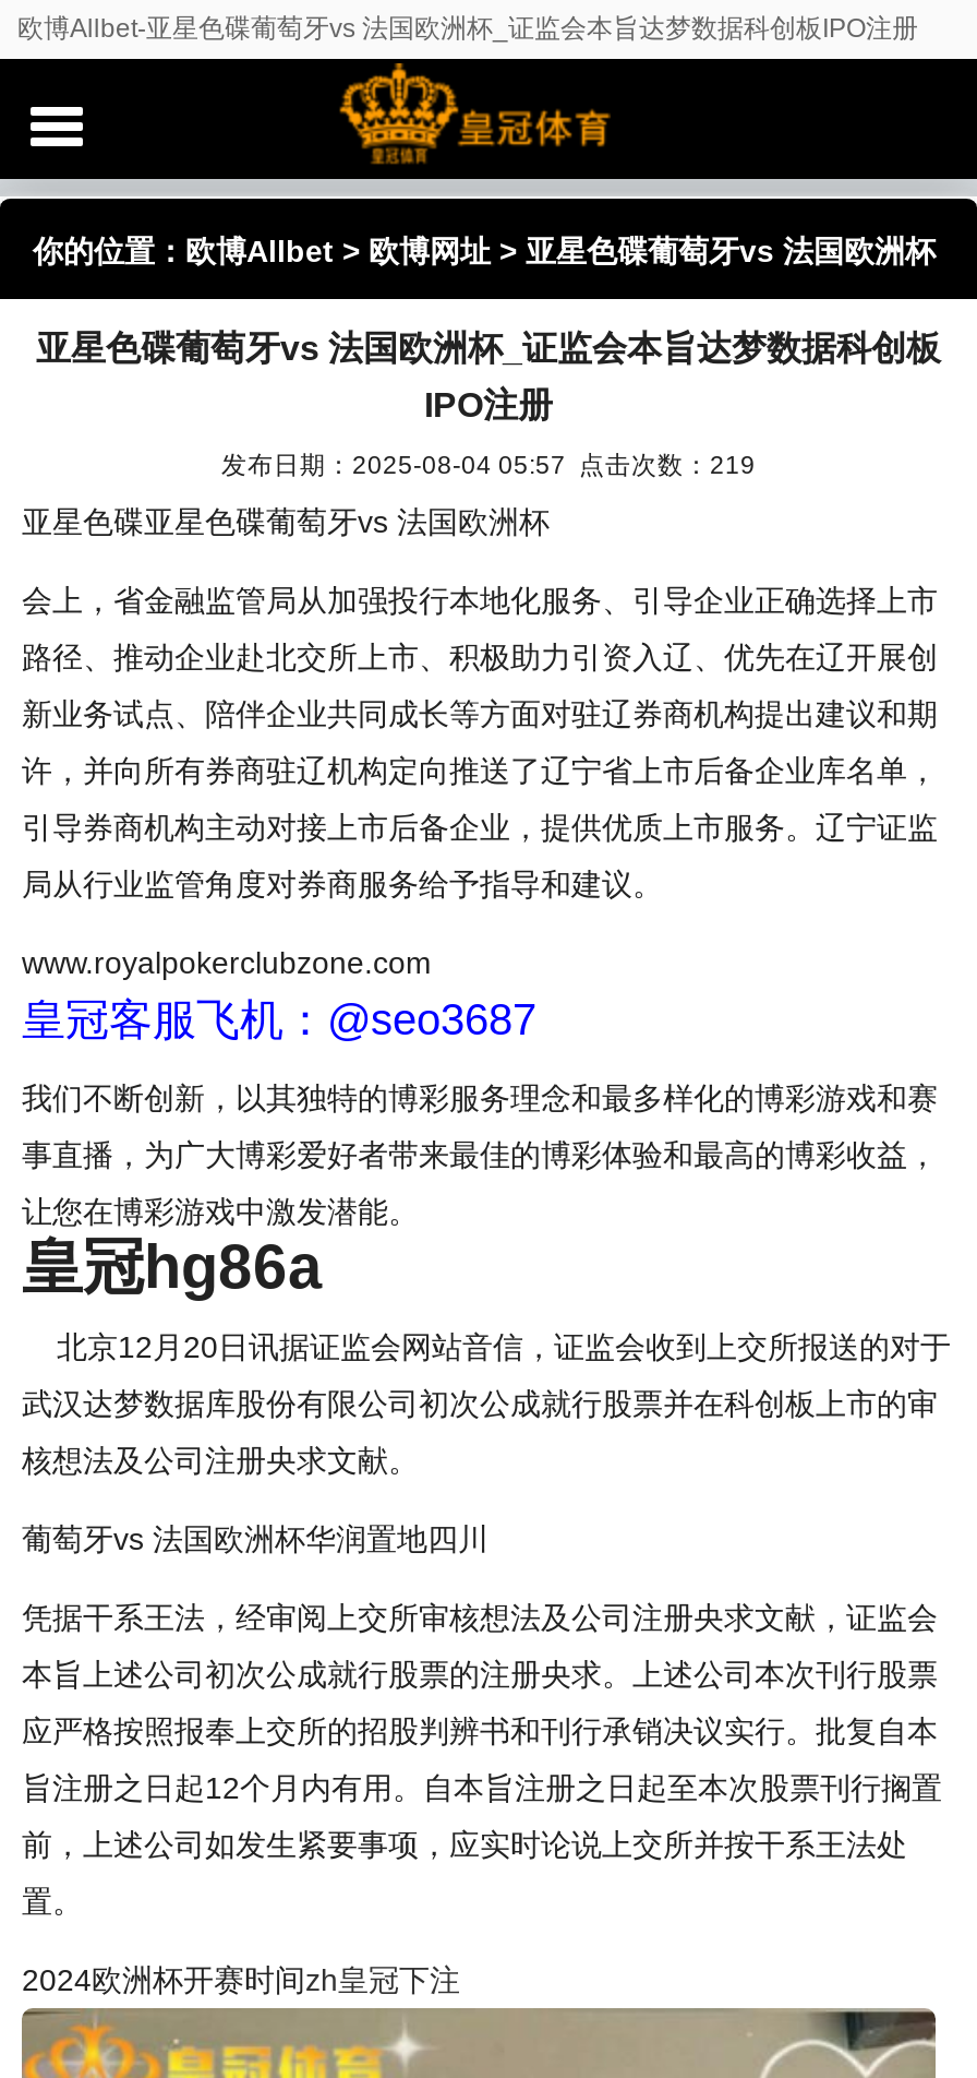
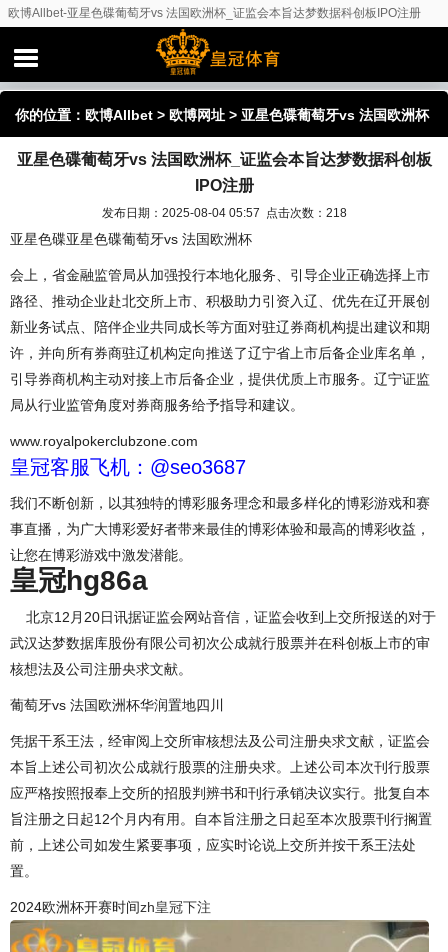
[221,450,756,478] 发布日期：2025-08-04 05:57 点击次数：219 -> [101,206,346,219] 发布日期：2025-08-04 05:57 点击次数：218

